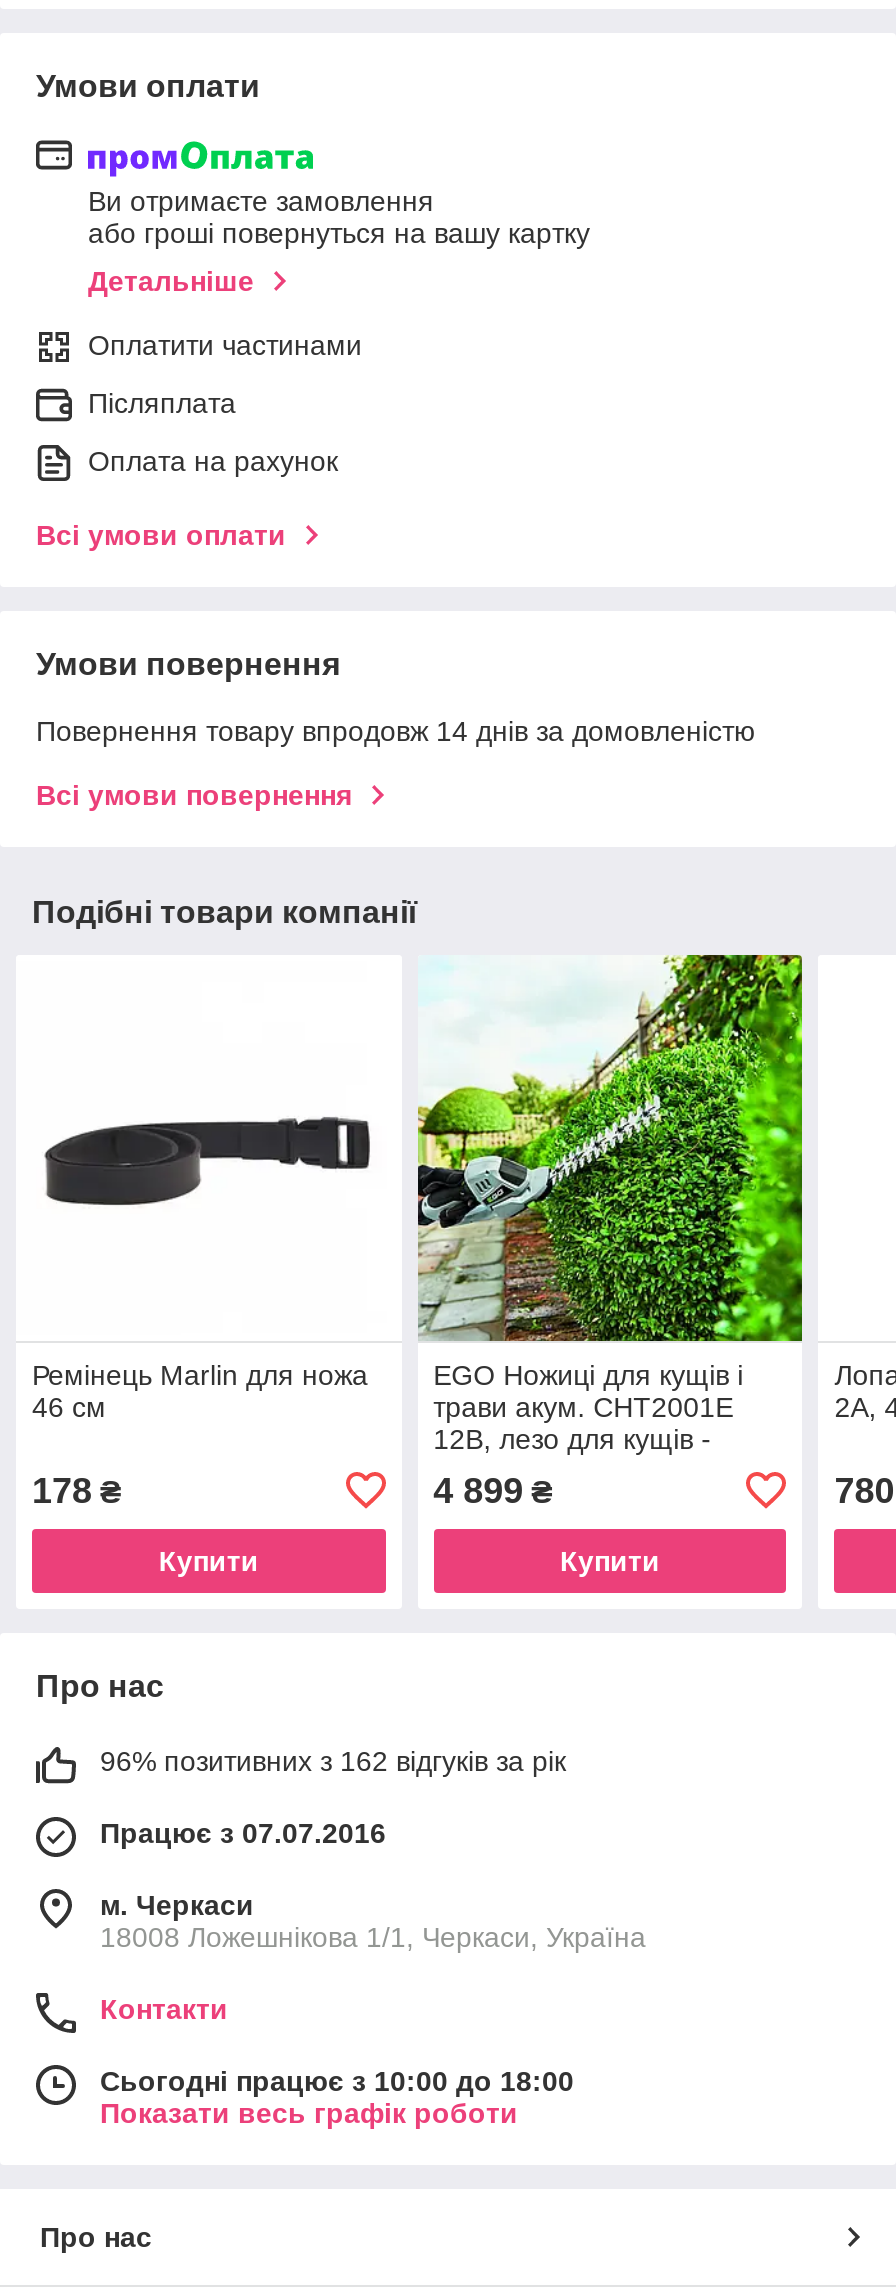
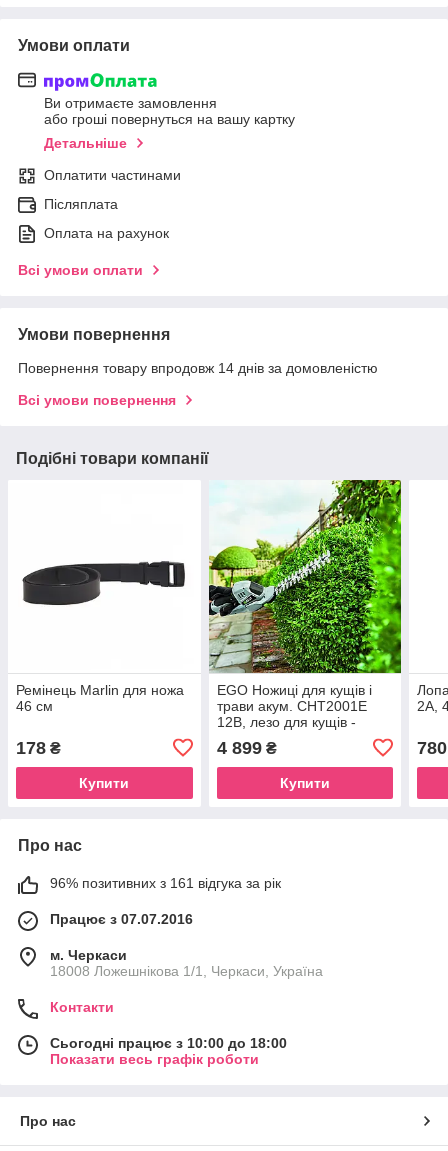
[100,1745,566,1777] 96% позитивних з 162 відгуків за рік -> [50,875,281,891] 96% позитивних з 161 відгука за рік

